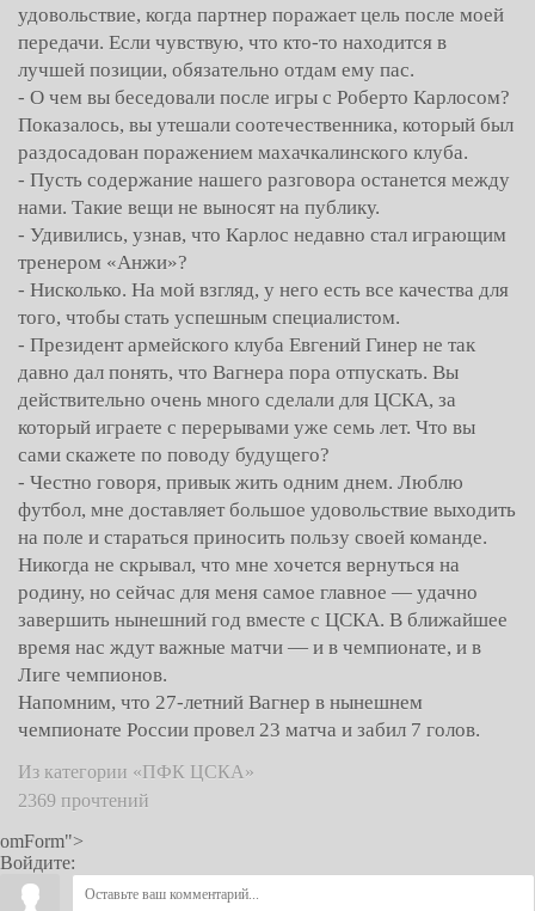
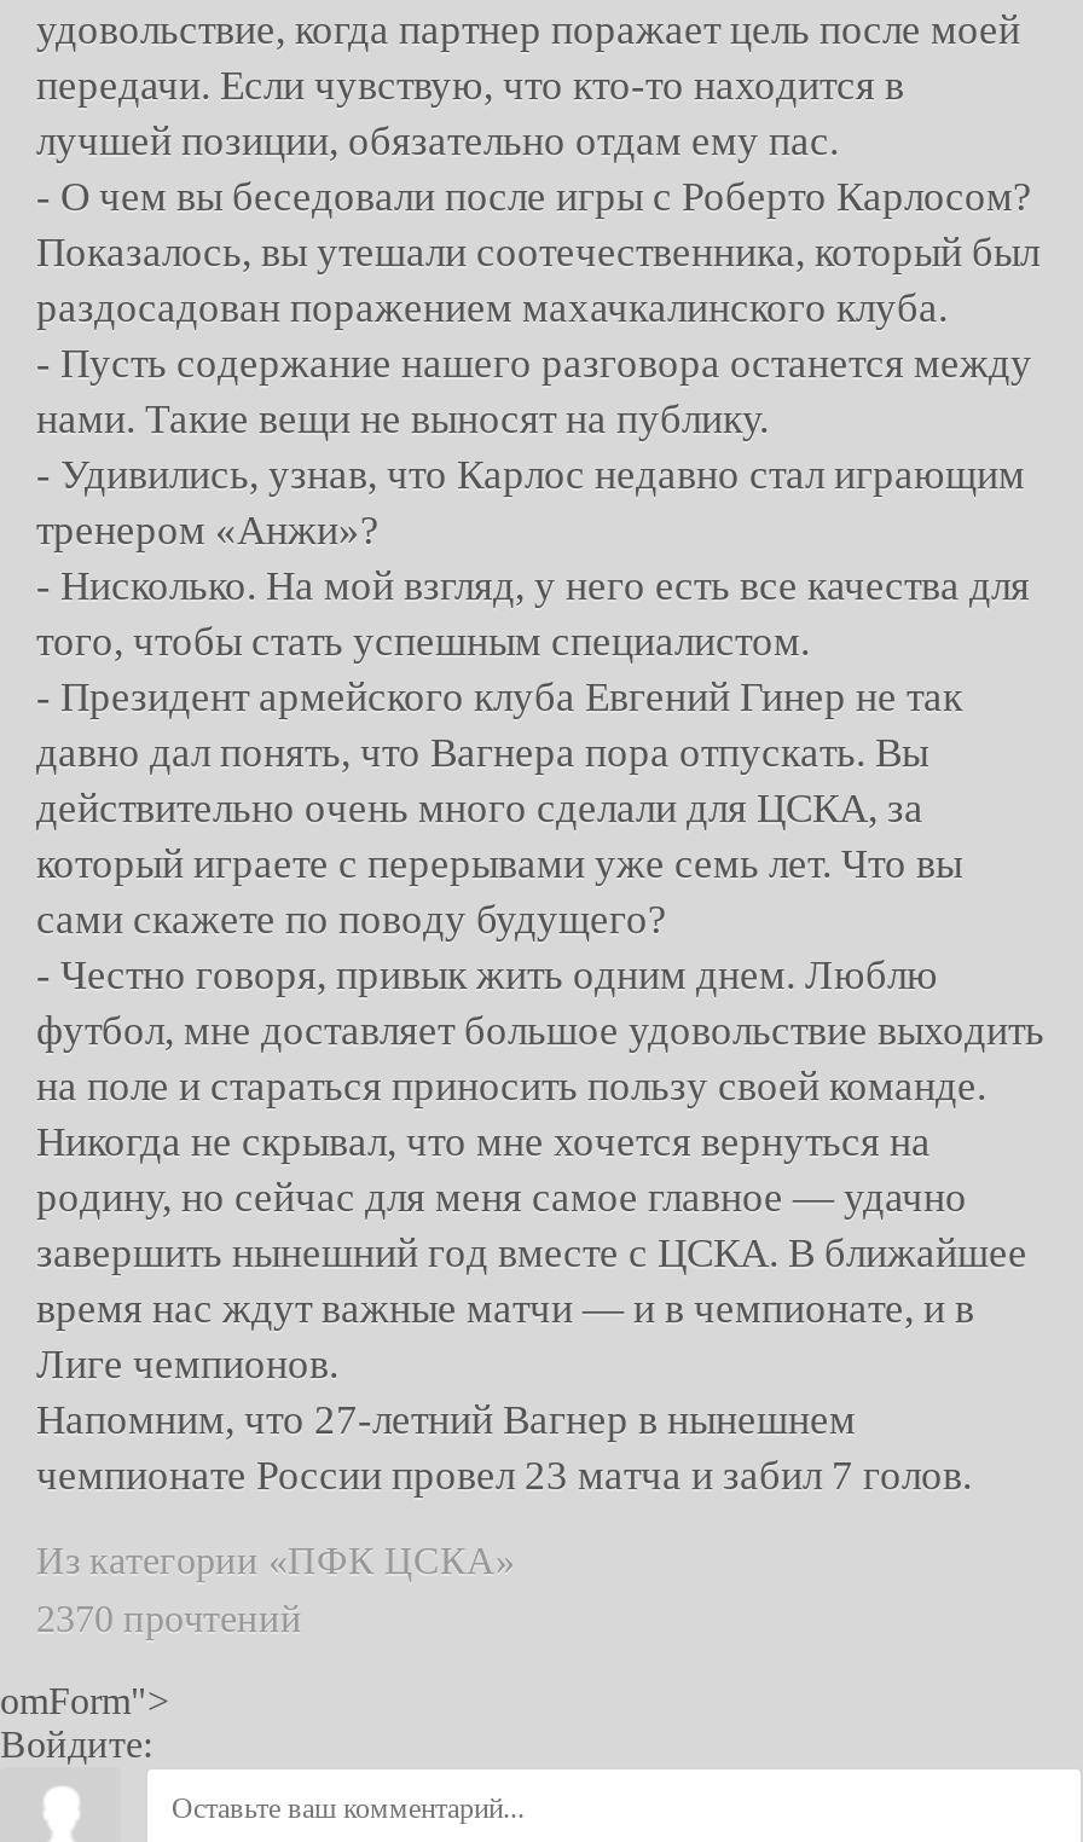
[18,790,149,811] 2369 прочтений -> [36,1598,302,1639] 2370 прочтений

